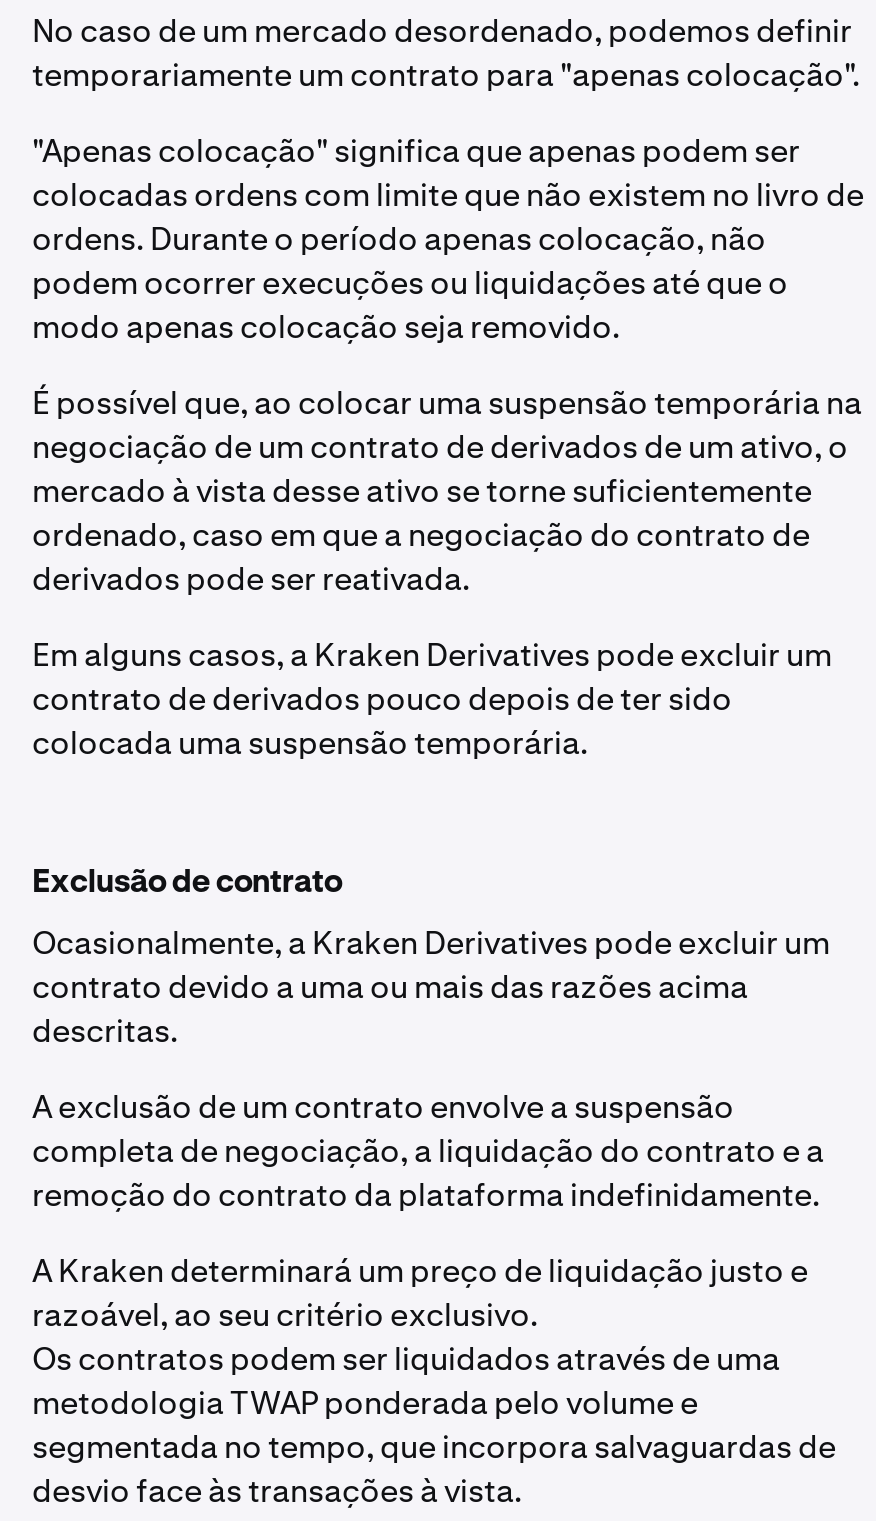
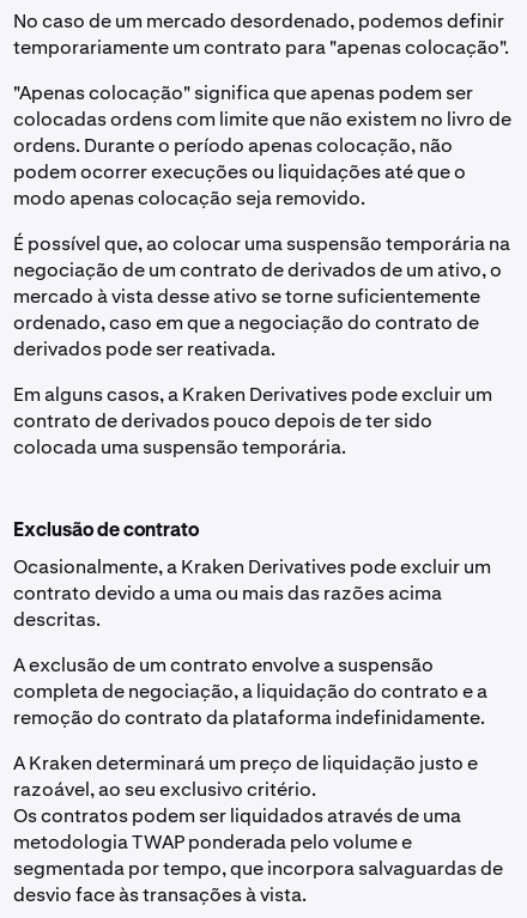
[32,1294,538,1336] razoável, ao seu critério exclusivo. -> [13,777,316,802] razoável, ao seu exclusivo critério.
[32,1426,836,1468] segmentada no tempo, que incorpora salvaguardas de -> [13,856,503,881] segmentada por tempo, que incorpora salvaguardas de

